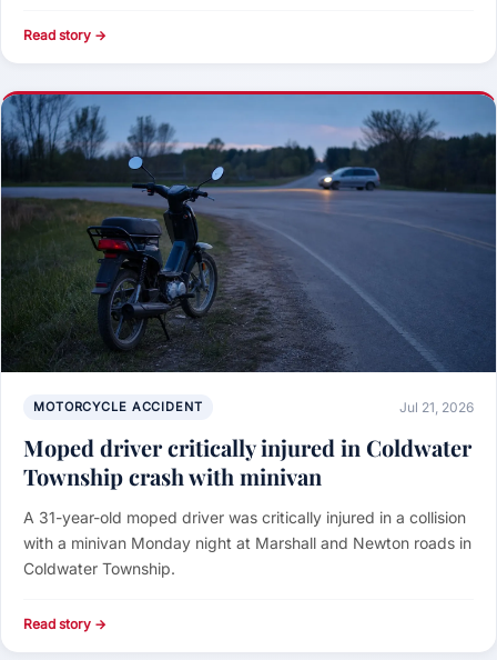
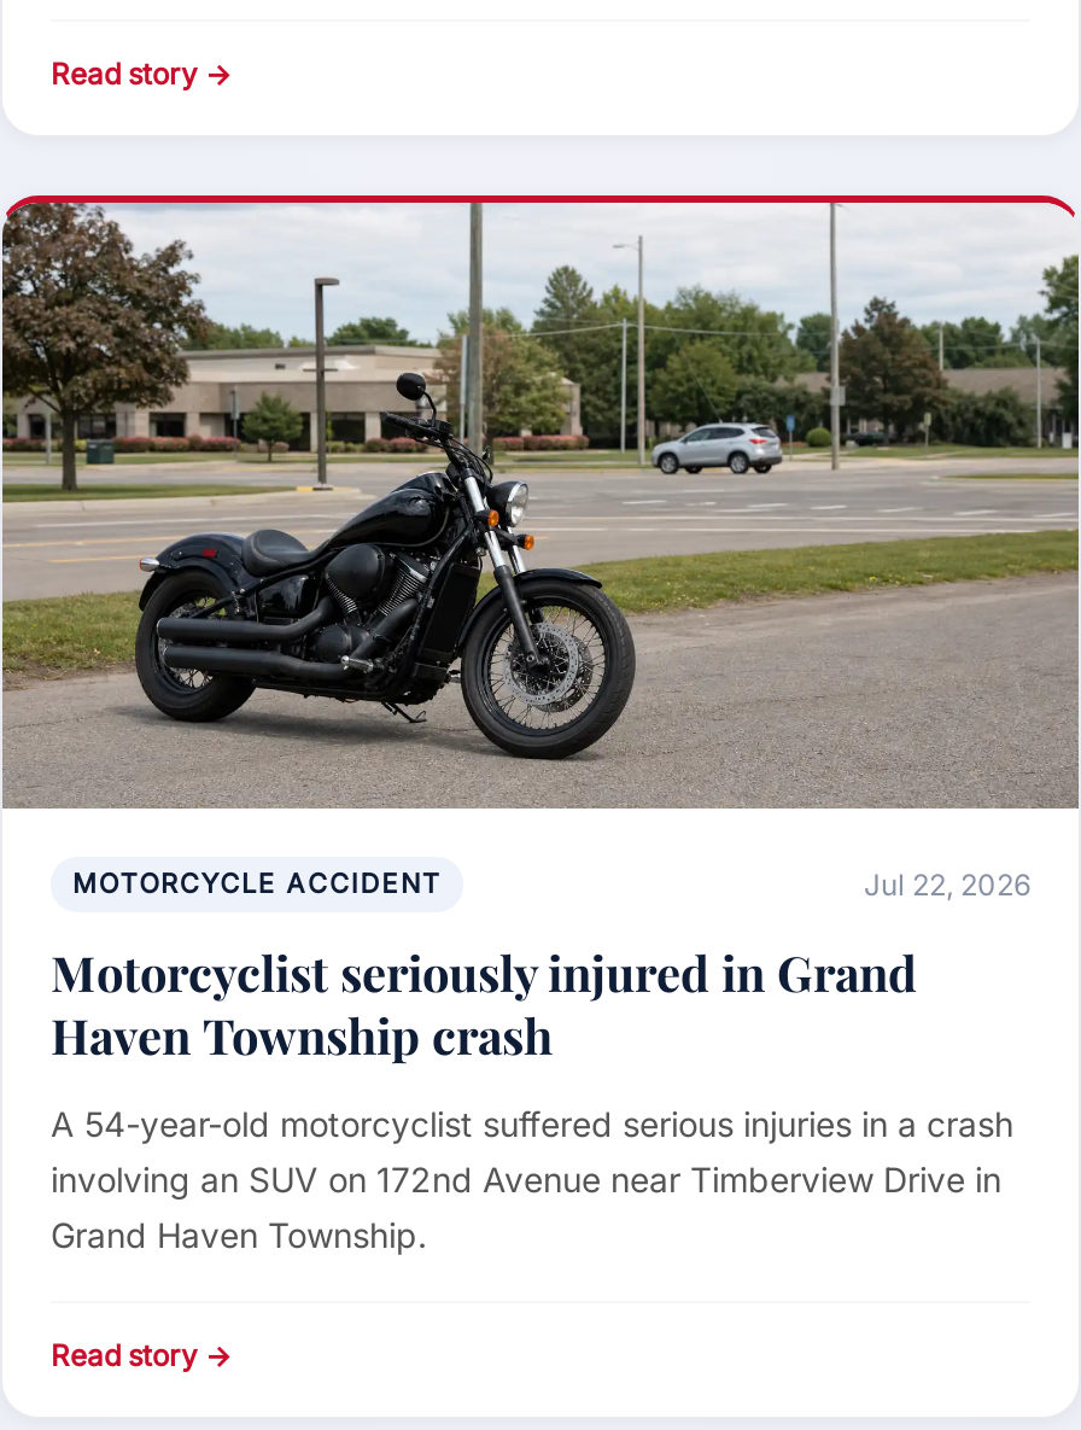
[3,93,494,416] [image] | Jul 21, 2026 -> [7,200,1074,901] [image] | Jul 22, 2026
[23,433,471,492] Moped driver critically injured in Coldwater | Township crash with minivan -> [51,937,917,1065] Motorcyclist seriously injured in Grand | Haven Township crash
[23,508,471,578] A 31-year-old moped driver was critically injured in a collision | with a minivan Monday night at Marshall and Newton roads in | Coldwater Township. -> [51,1102,1013,1254] A 54-year-old motorcyclist suffered serious injuries in a crash | involving an SUV on 172nd Avenue near Timberview Drive in | Grand Haven Township.

